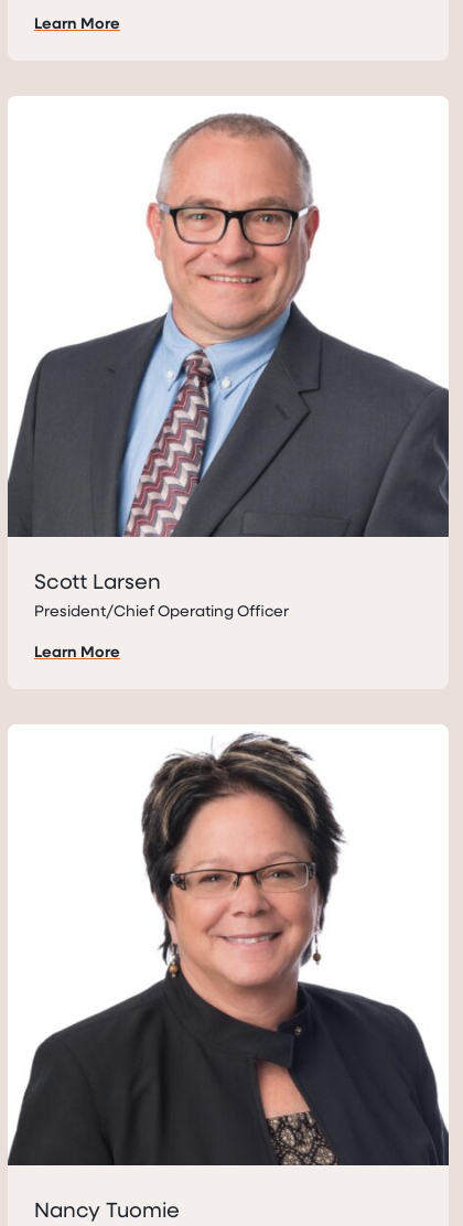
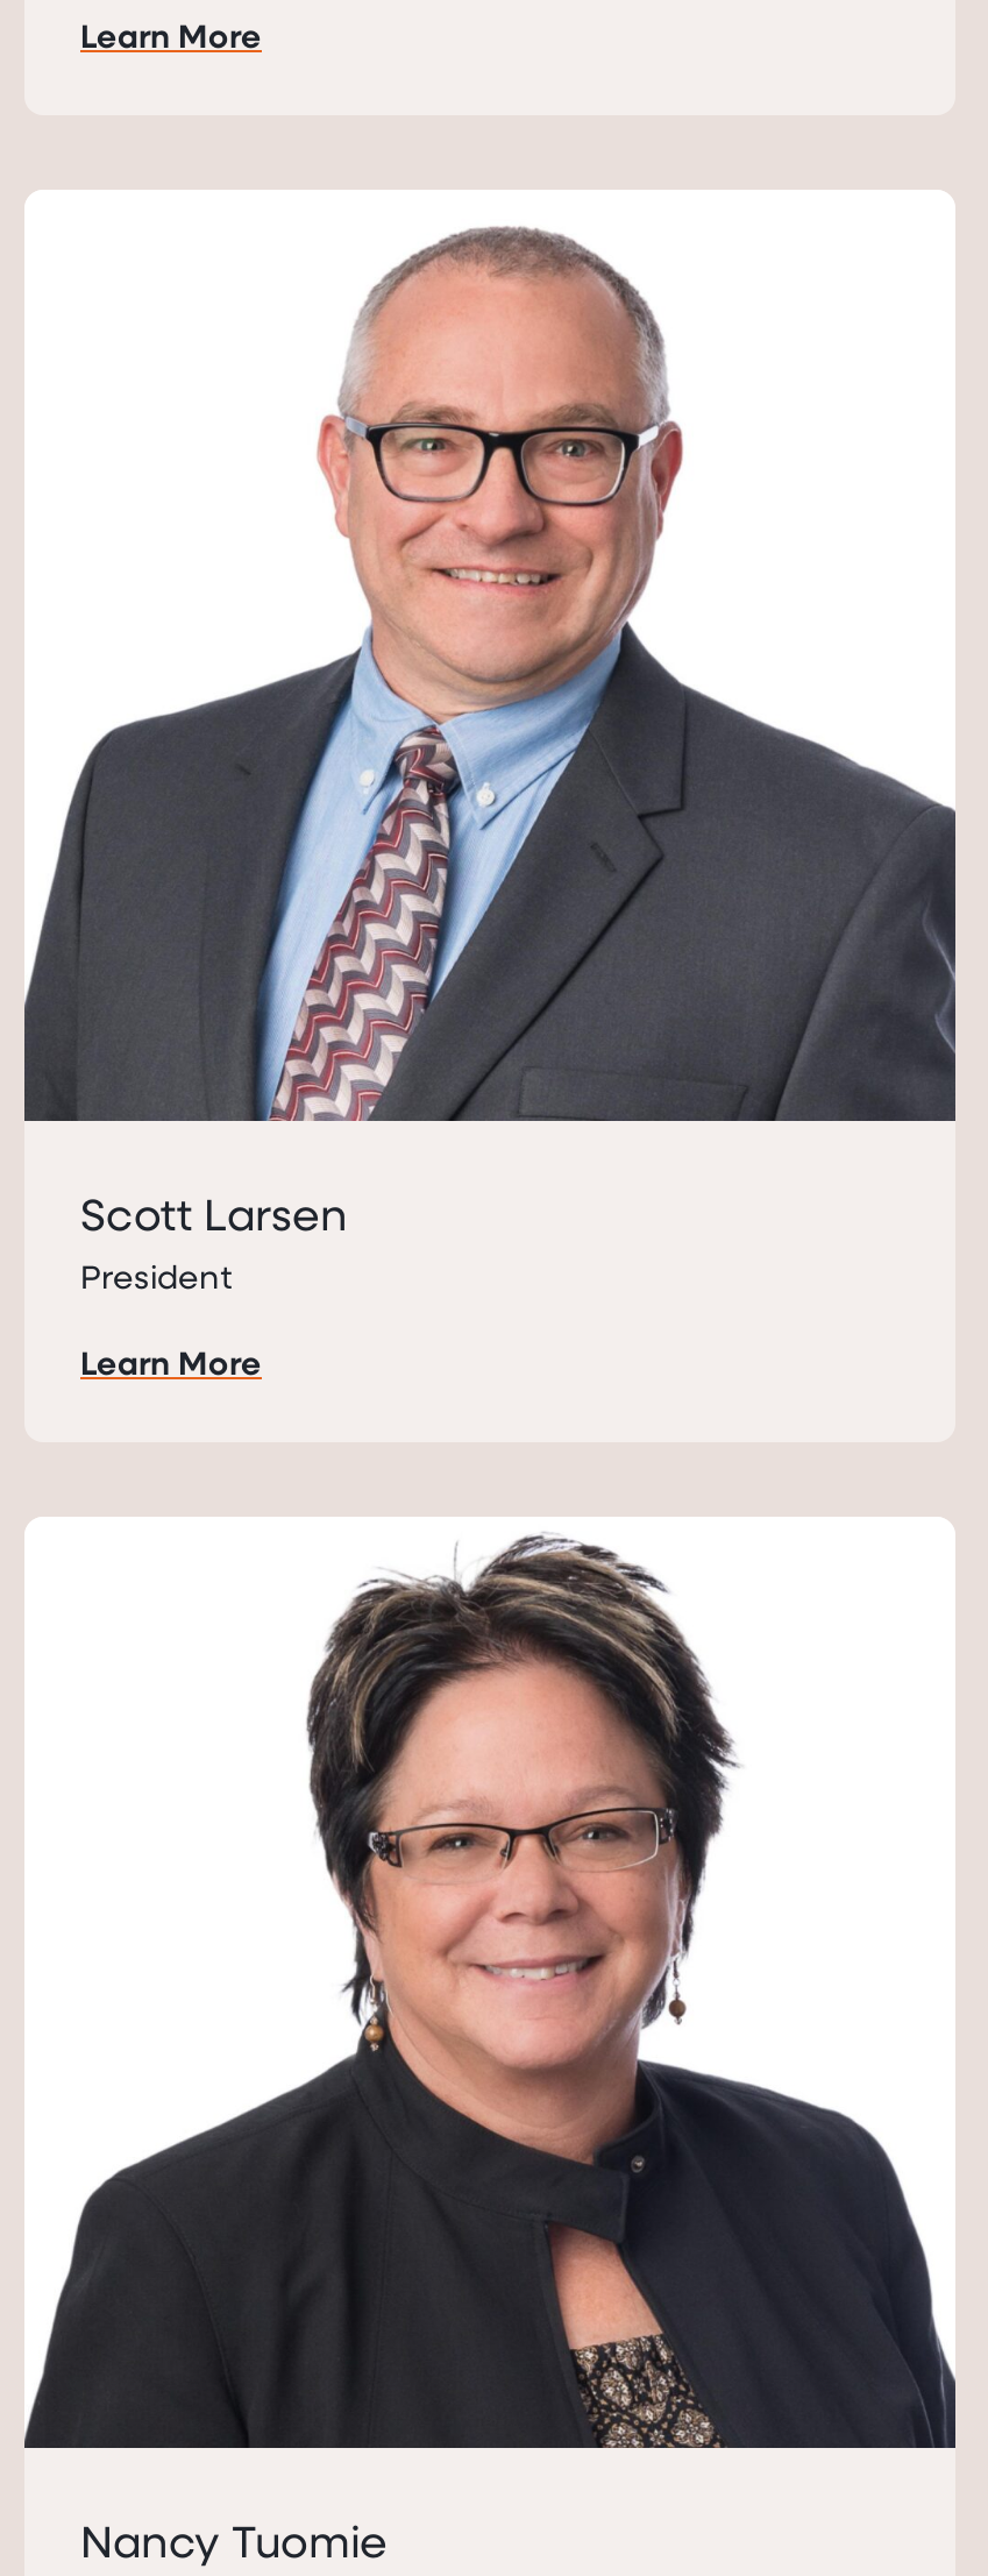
[34,599,289,620] President/Chief Operating Officer -> [80,1253,232,1297] President

